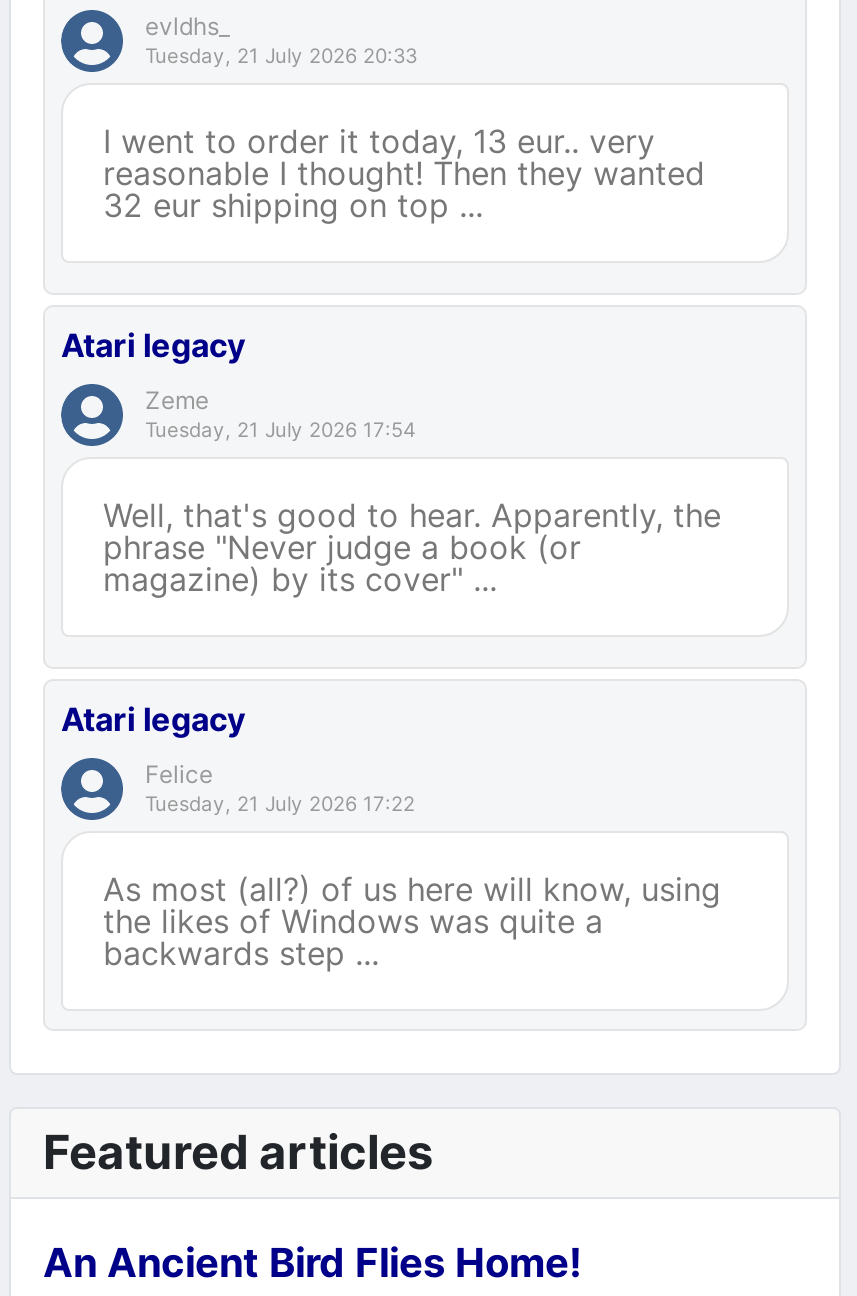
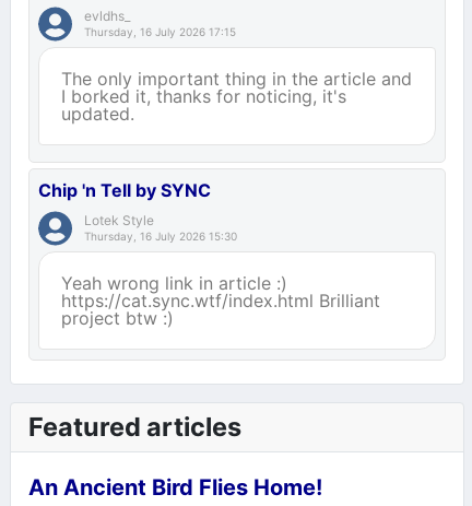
[61,42,721,972] Tuesday, 21 July 2026 20:33 | I went to order it today, 13 eur.. very | reasonable I thought! Then they wanted | 32 eur shipping on top ... | Atari legacy | Zeme | Tuesday, 21 July 2026 17:54 | Well, that's good to hear. Apparently, the | phrase "Never judge a book (or | magazine) by its cover" ... | Atari legacy | Felice | Tuesday, 21 July 2026 17:22 | As most (all?) of us here will know, using | the likes of Windows was quite a | backwards step ... -> [38,25,412,328] Thursday, 16 July 2026 17:15 | The only important thing in the article and | I borked it, thanks for noticing, it's | updated. | Chip 'n Tell by SYNC | Lotek Style | Thursday, 16 July 2026 15:30 | Yeah wrong link in article :) | https://cat.sync.wtf/index.html Brilliant | project btw :)

